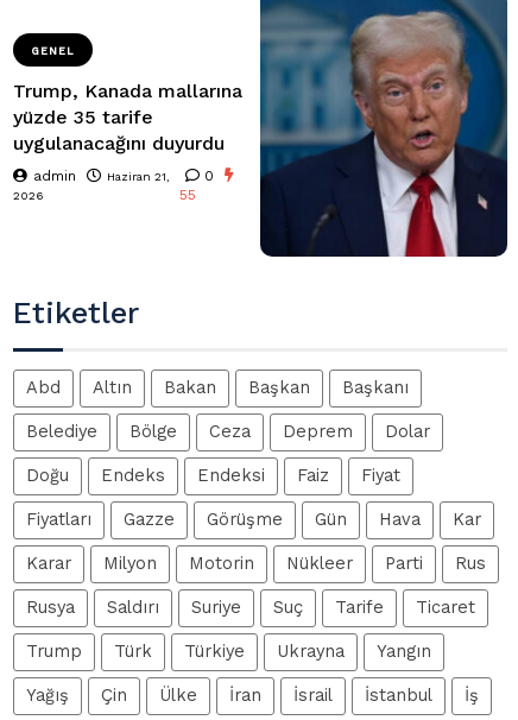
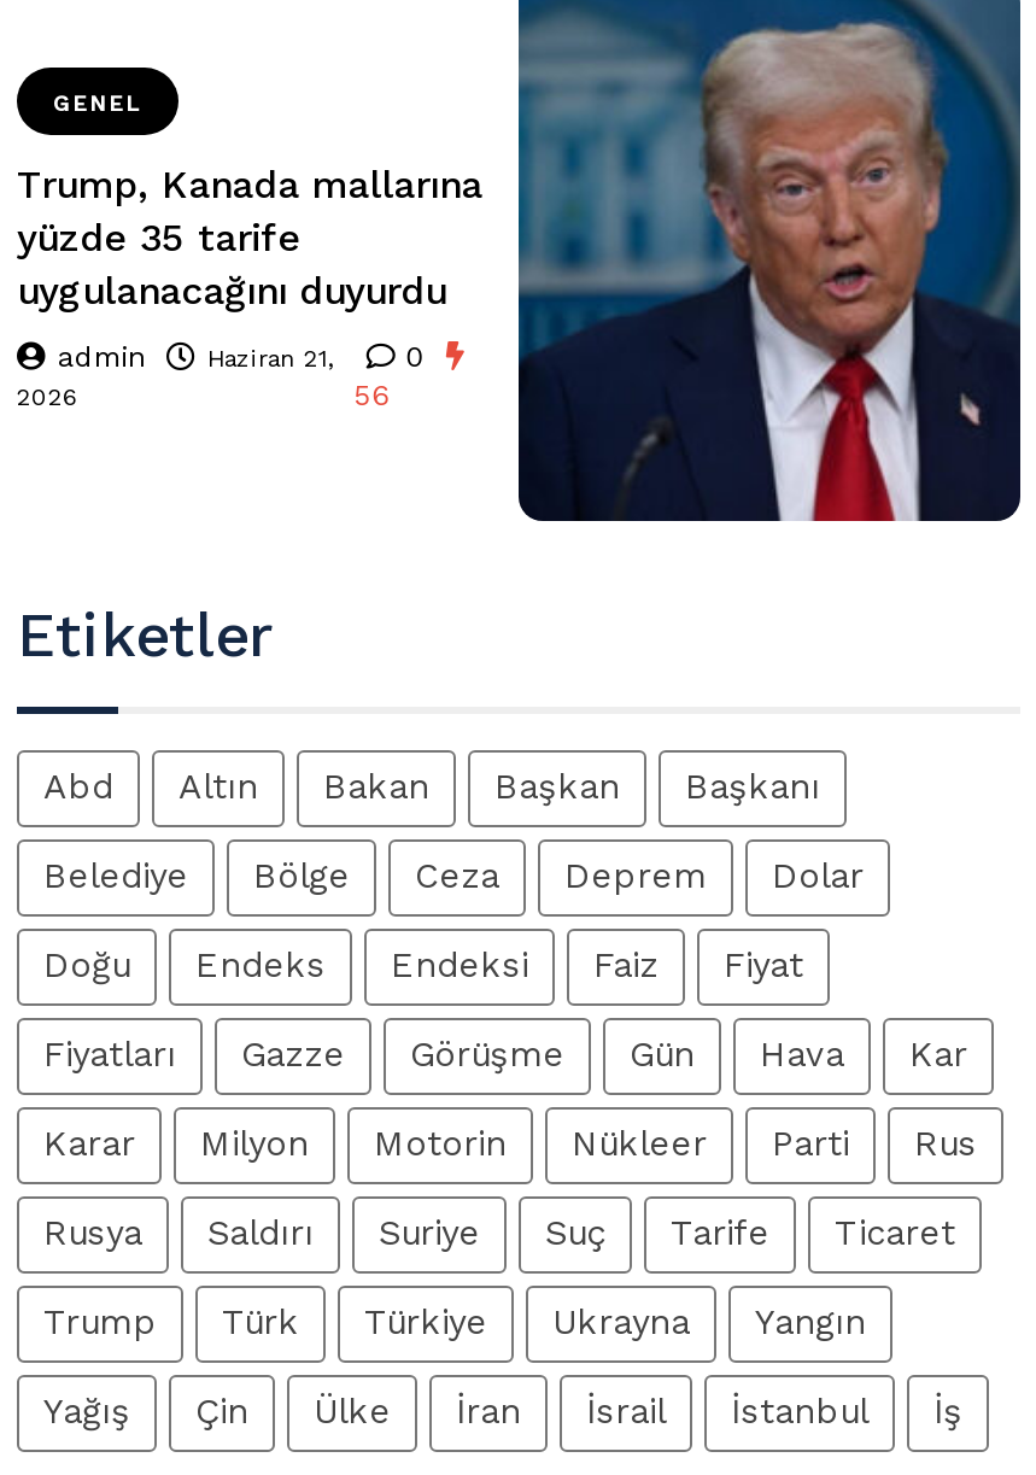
[180,186,197,203] 55 -> [354,378,390,412] 56

